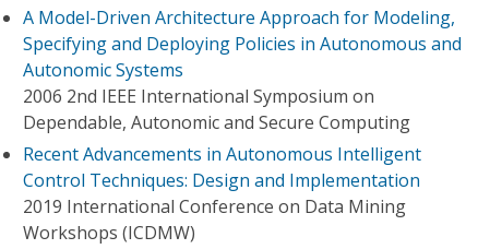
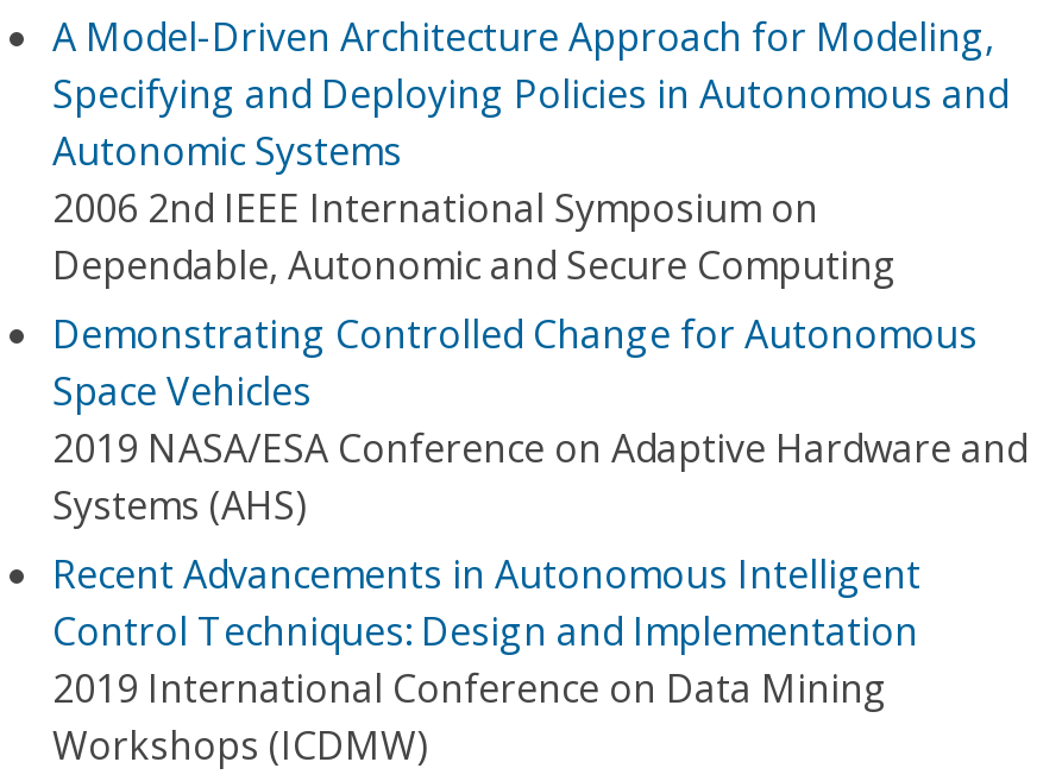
none -> [52,308,1028,531] Demonstrating Controlled Change for Autonomous | Space Vehicles | 2019 NASA/ESA Conference on Adaptive Hardware and | Systems (AHS)

